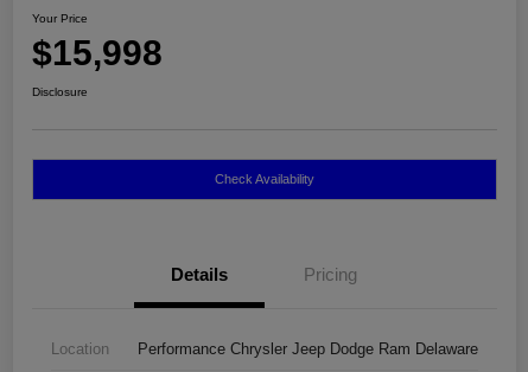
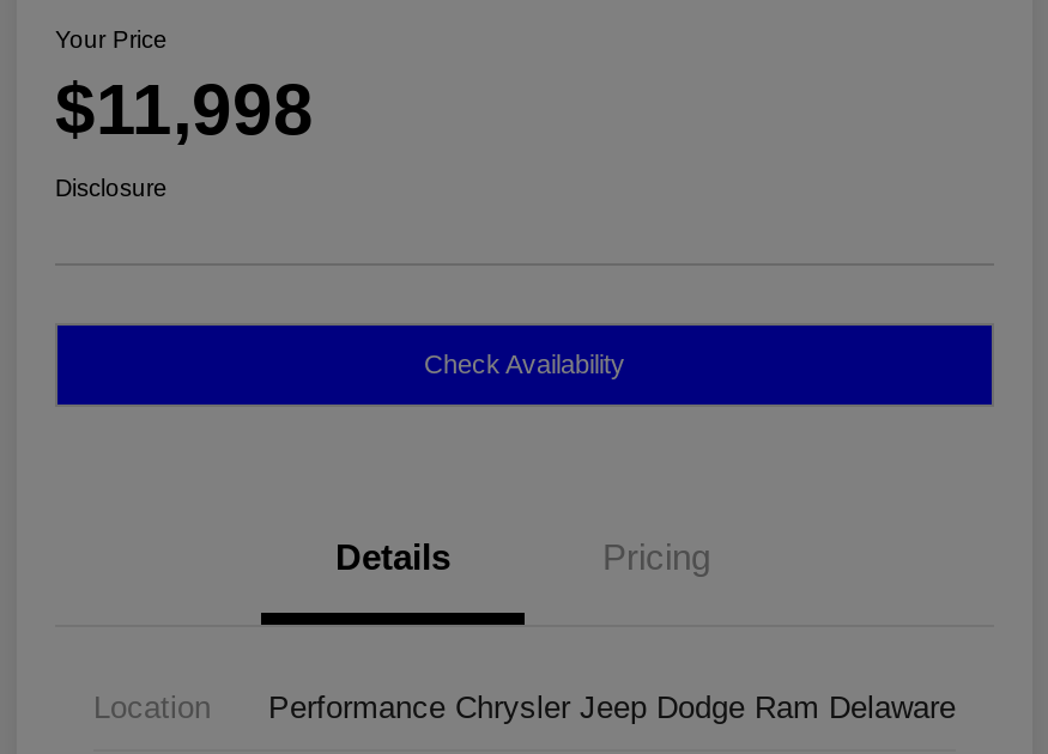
[32,33,163,72] $15,998 -> [55,69,314,148] $11,998

